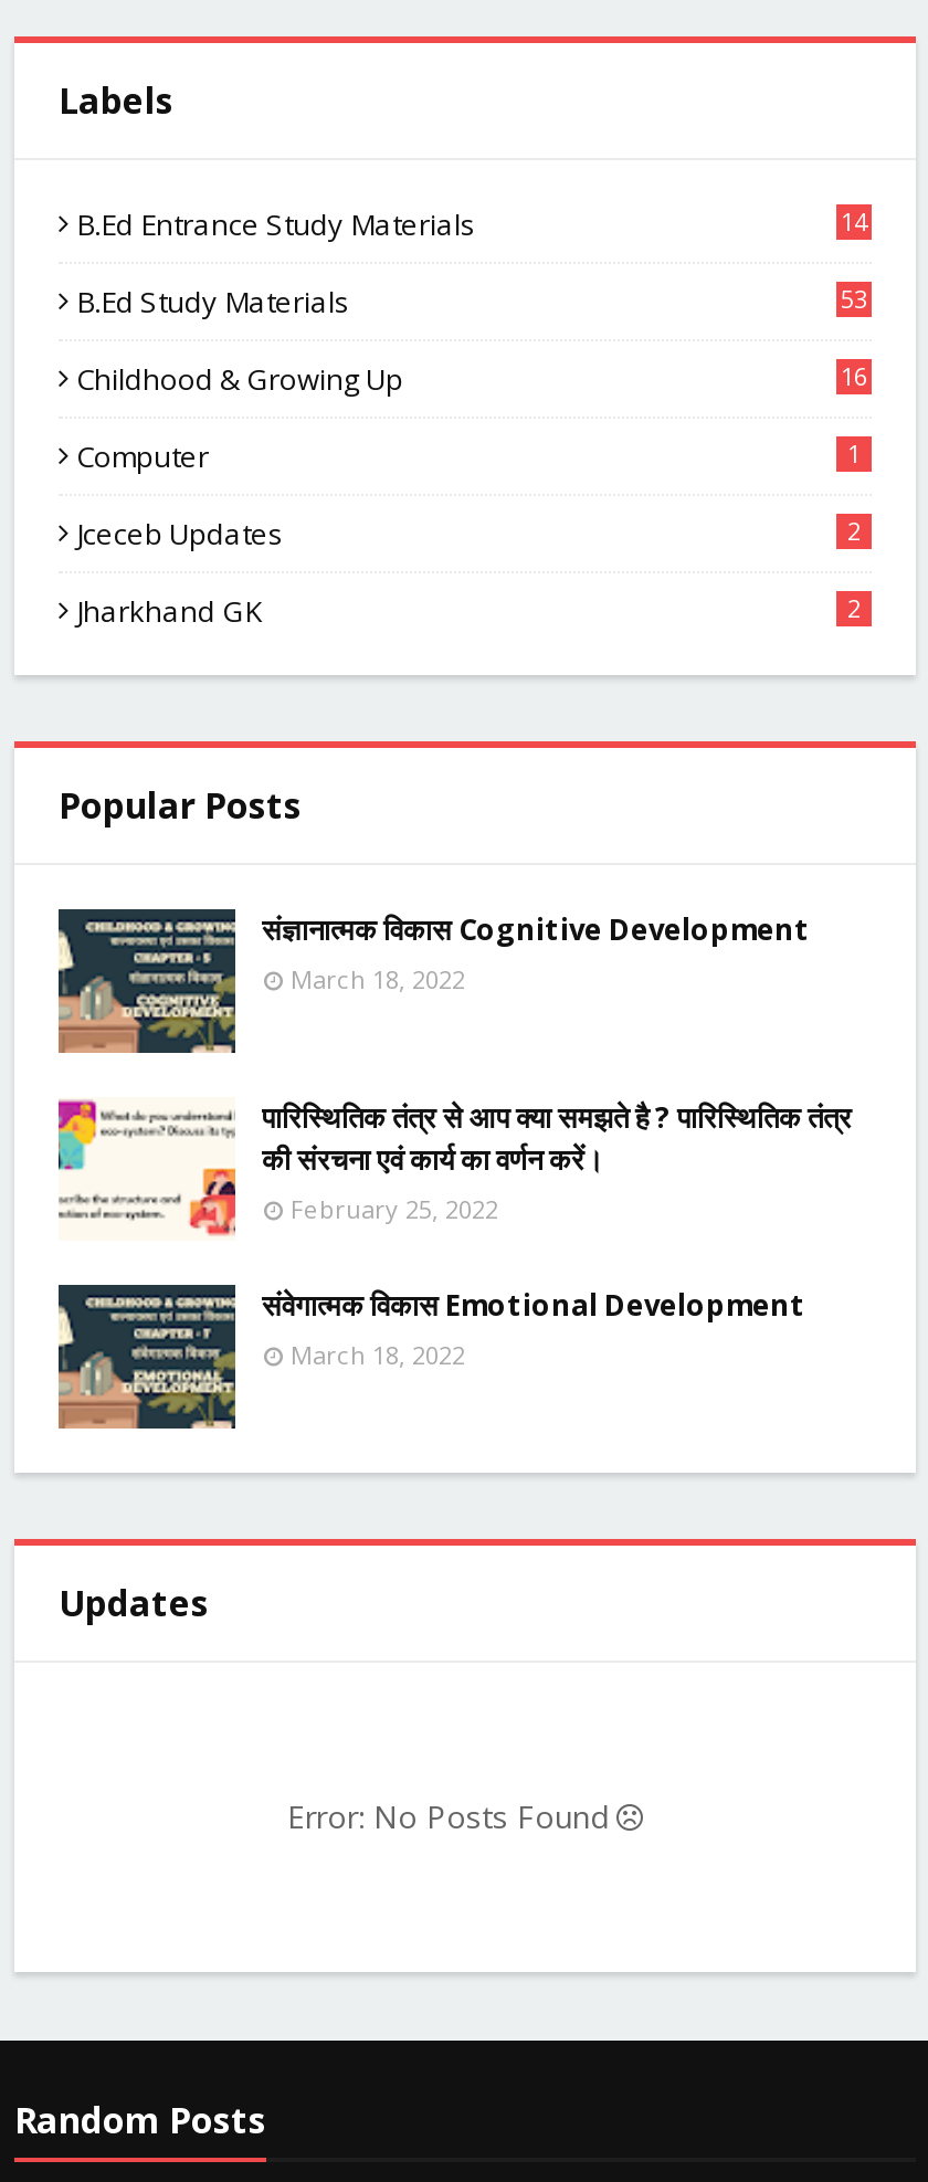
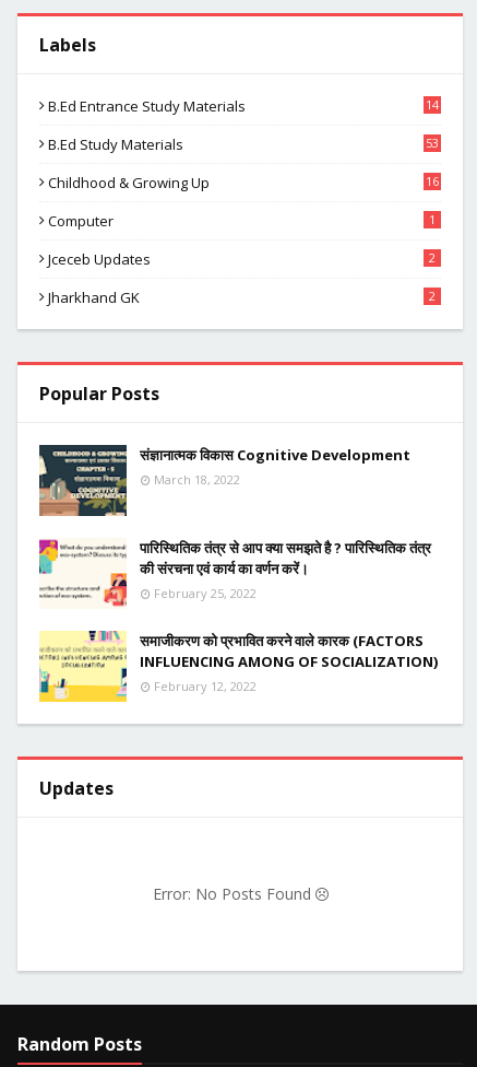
[56,1283,805,1431] [image] | संवेगात्मक विकास Emotional Development | March 18, 2022 -> [39,630,438,703] [image] | समाजीकरण को प्रभावित करने वाले कारक (FACTORS | INFLUENCING AMONG OF SOCIALIZATION) | February 12, 2022

